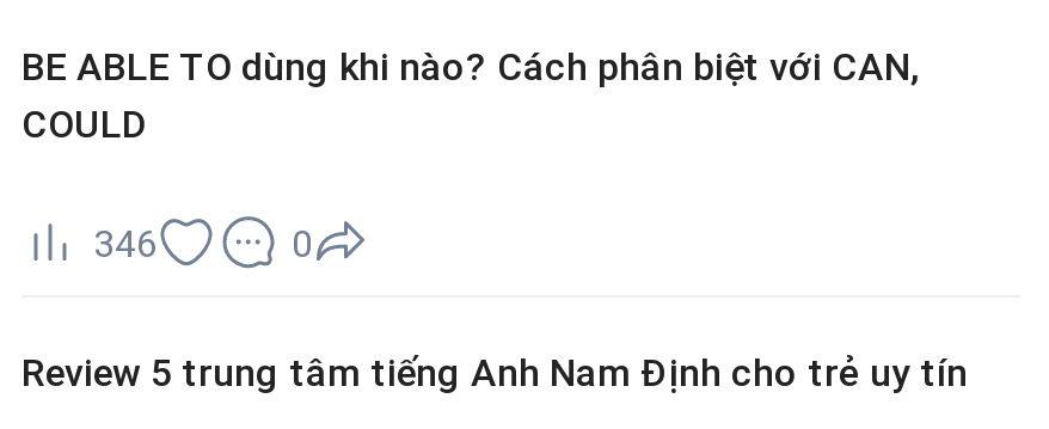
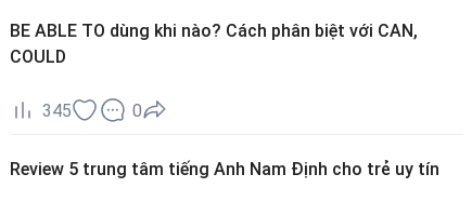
[84,220,158,266] 346 -> [38,100,72,121] 345

